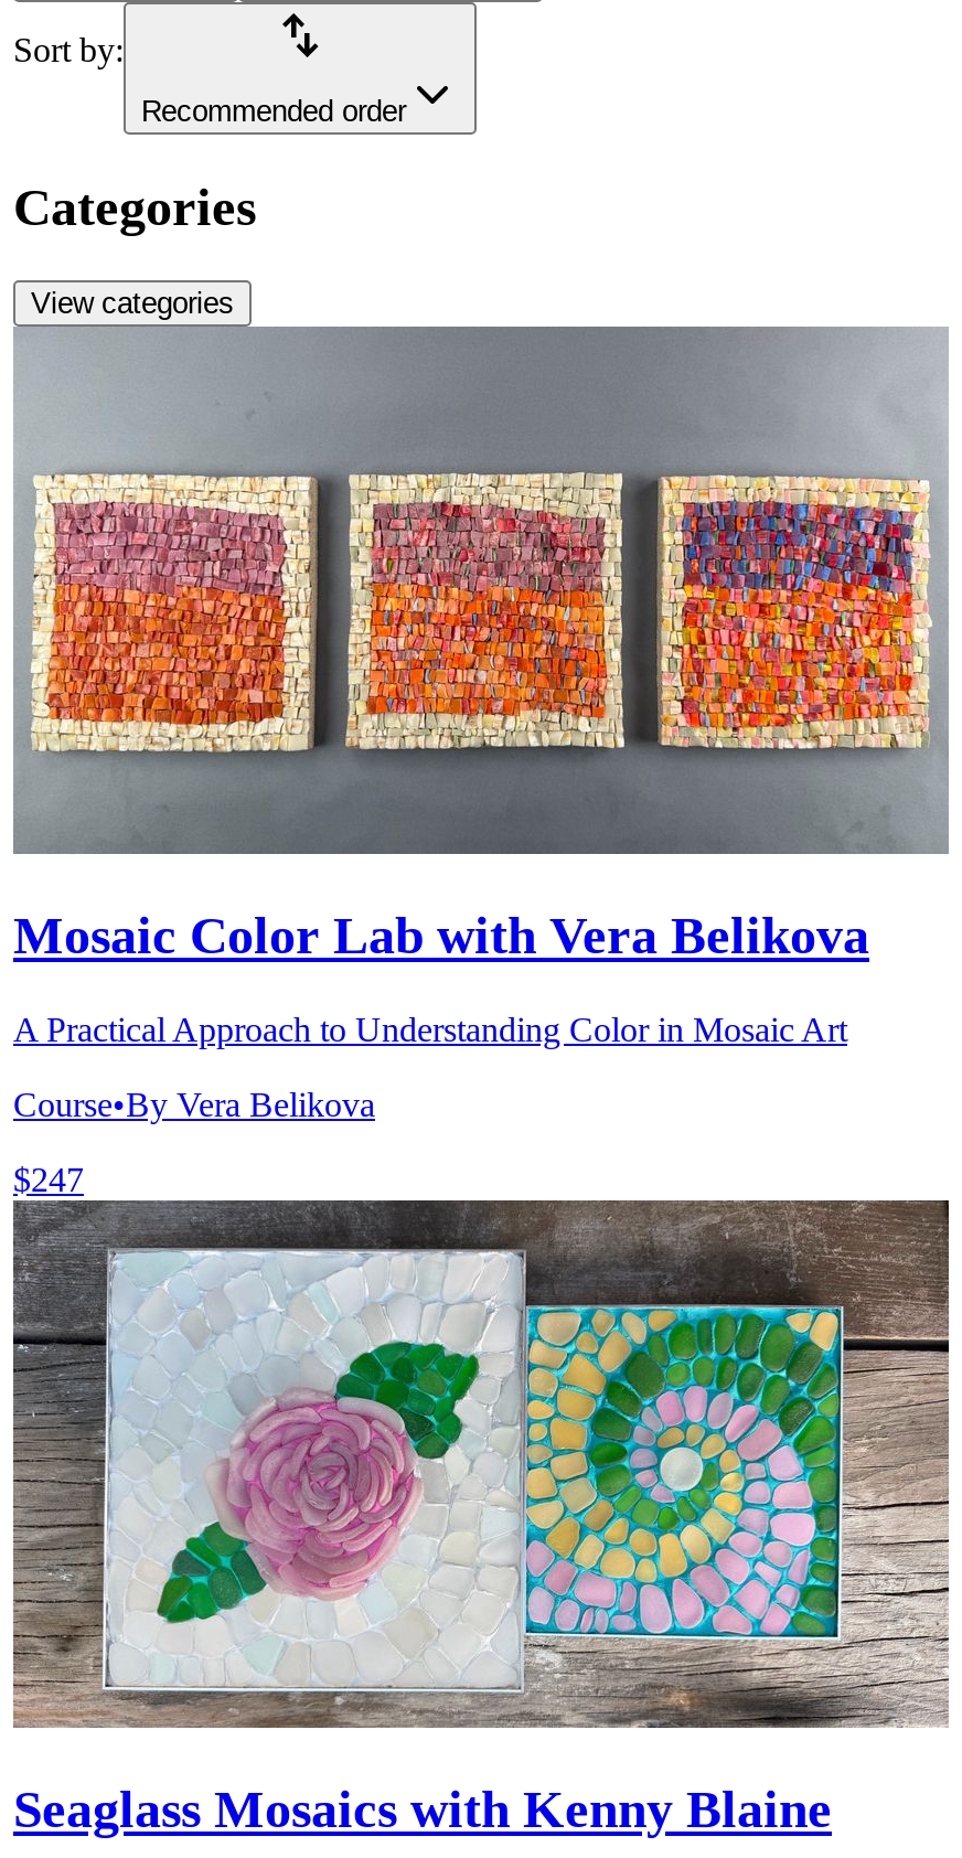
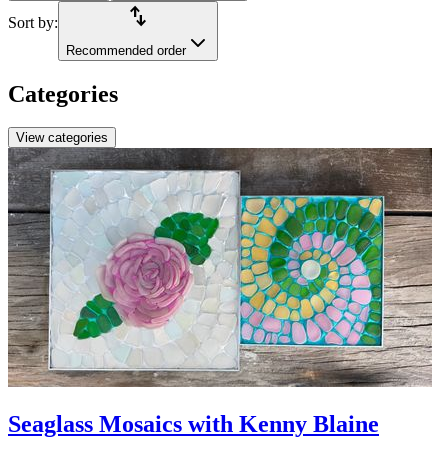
[13,327,949,1199] [image] | Mosaic Color Lab with Vera Belikova | A Practical Approach to Understanding Color in Mosaic Art | Course•By Vera Belikova | $247 -> none

